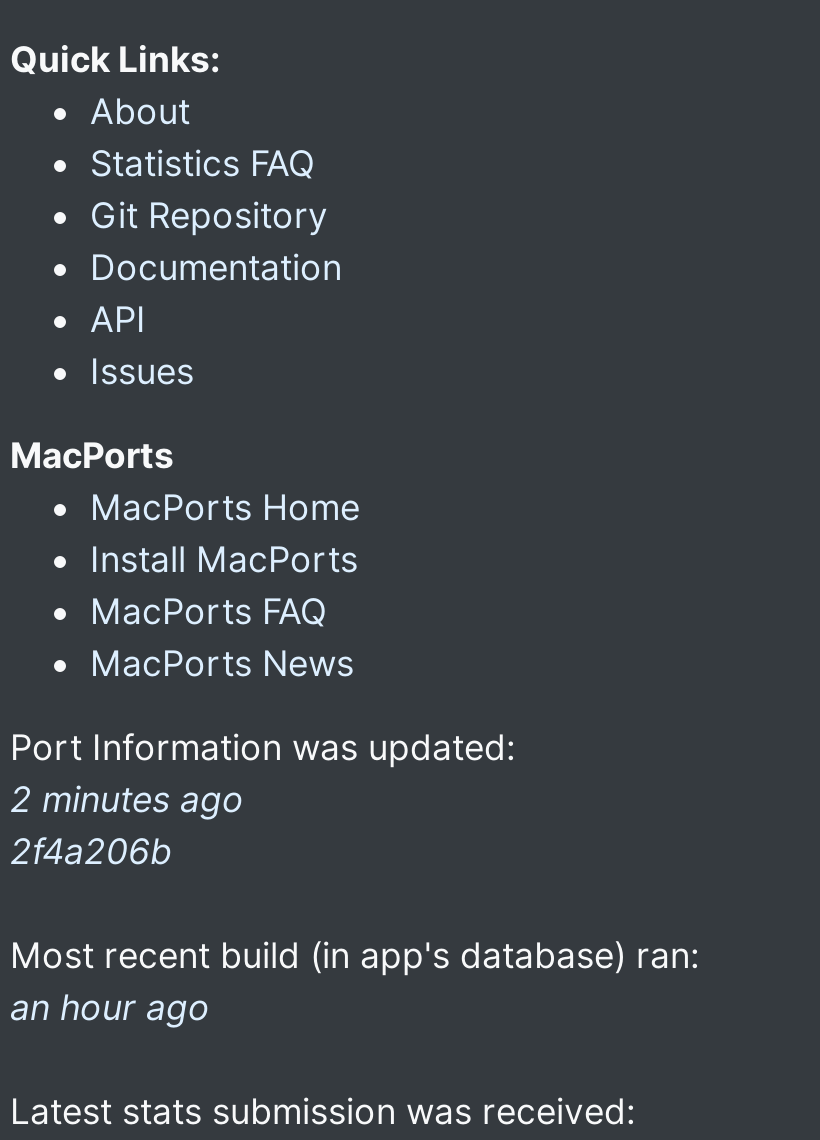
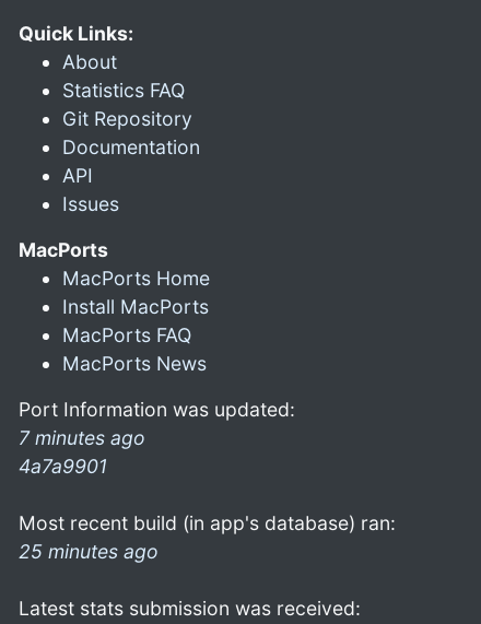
[10,778,244,872] 2 minutes ago | 2f4a206b -> [19,426,145,478] 7 minutes ago | 4a7a9901
[10,986,210,1028] an hour ago -> [19,540,159,563] 25 minutes ago

